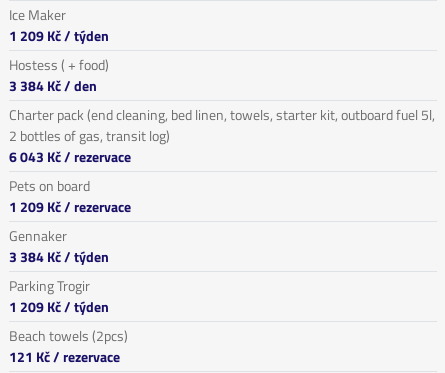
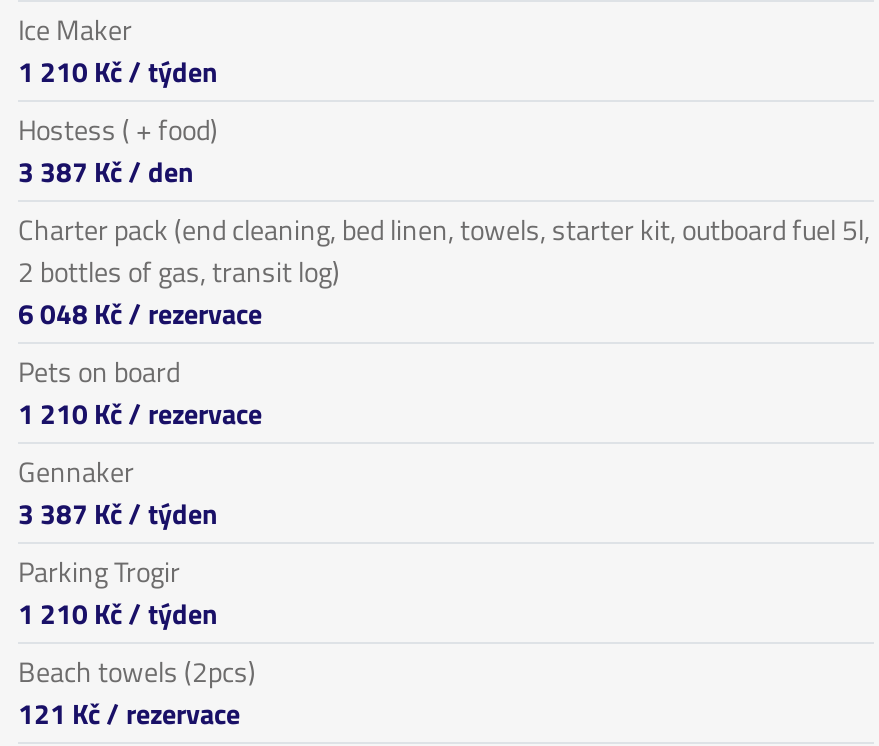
[9,25,109,46] 1 209 Kč/ týden -> [18,51,218,93] 1 210 Kč/ týden
[9,75,97,96] 3 384 Kč/ den -> [18,151,194,193] 3 387 Kč/ den
[9,146,131,167] 6 043 Kč/ rezervace -> [18,293,262,335] 6 048 Kč/ rezervace
[9,196,131,217] 1 209 Kč/ rezervace -> [18,393,262,435] 1 210 Kč/ rezervace
[9,246,109,267] 3 384 Kč/ týden -> [18,493,218,535] 3 387 Kč/ týden
[9,296,109,317] 1 209 Kč/ týden -> [18,593,218,635] 1 210 Kč/ týden

